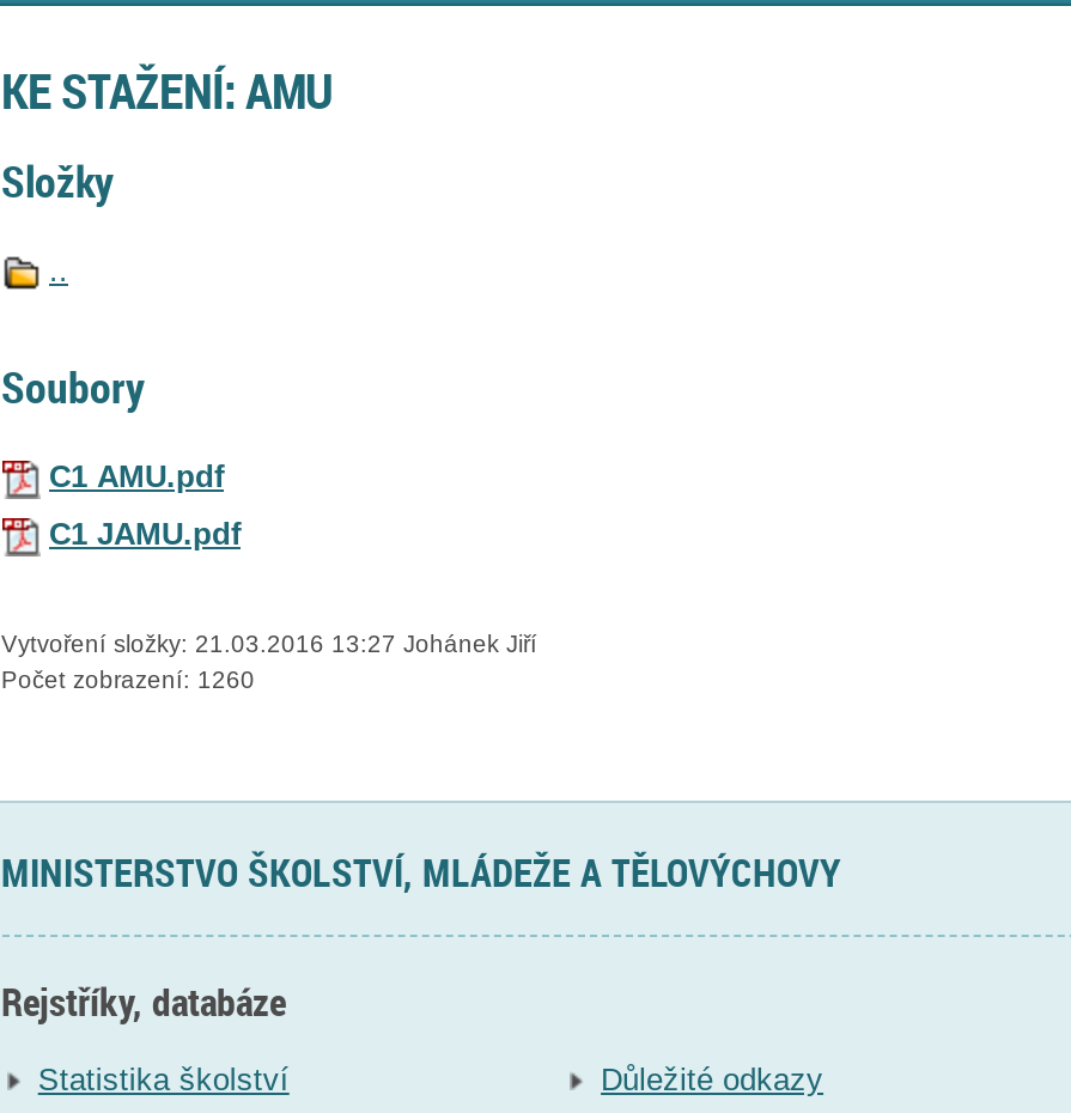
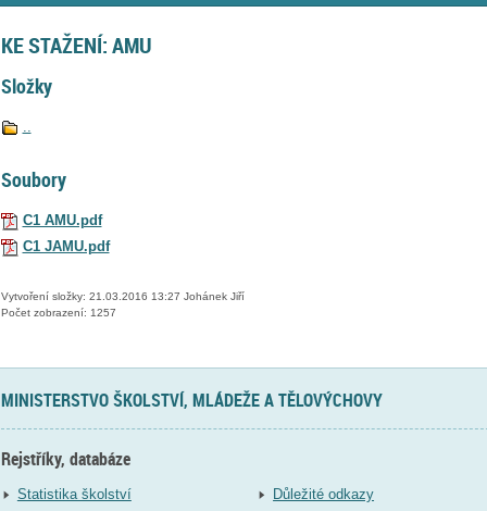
[1,666,255,693] Počet zobrazení: 1260 -> [1,306,116,318] Počet zobrazení: 1257

